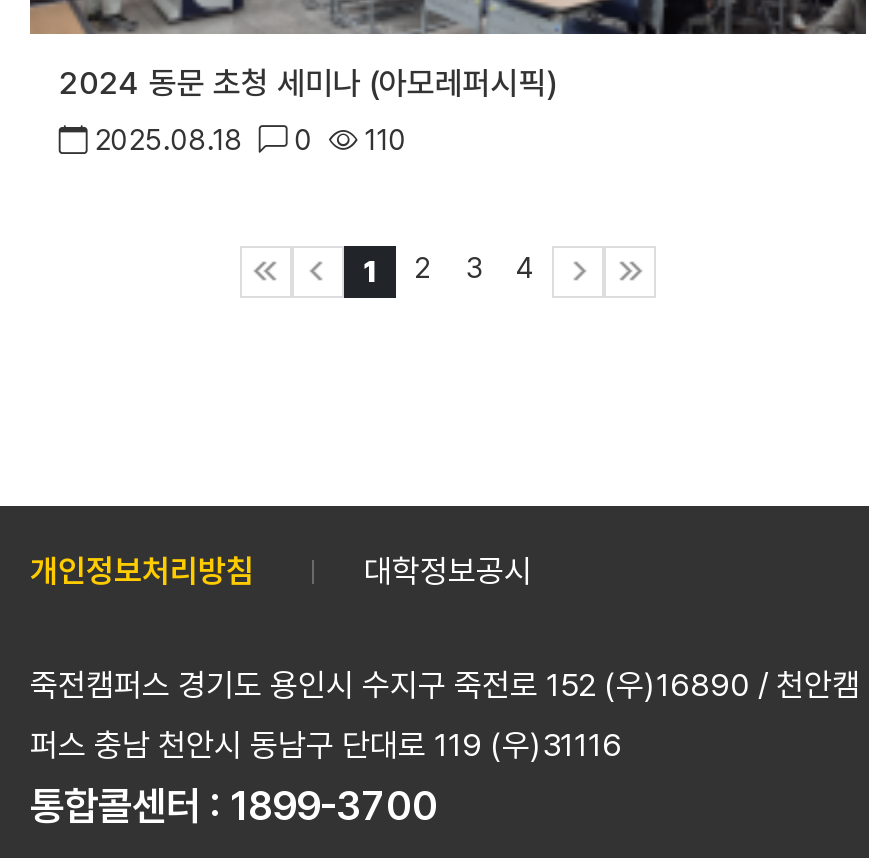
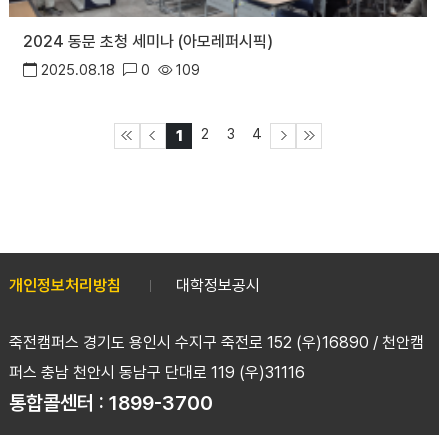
[87,122,407,156] 2025.08.18 0 110 -> [37,61,200,78] 2025.08.18 0 109

